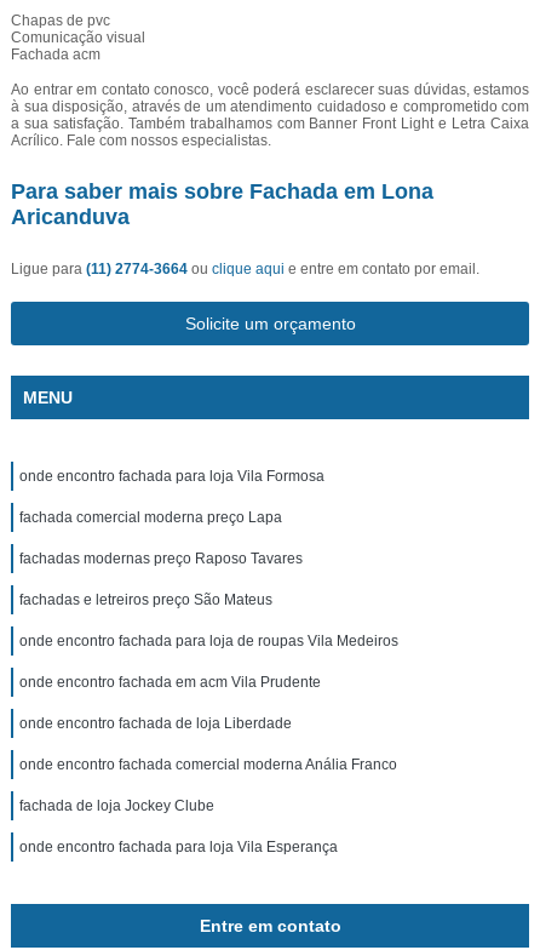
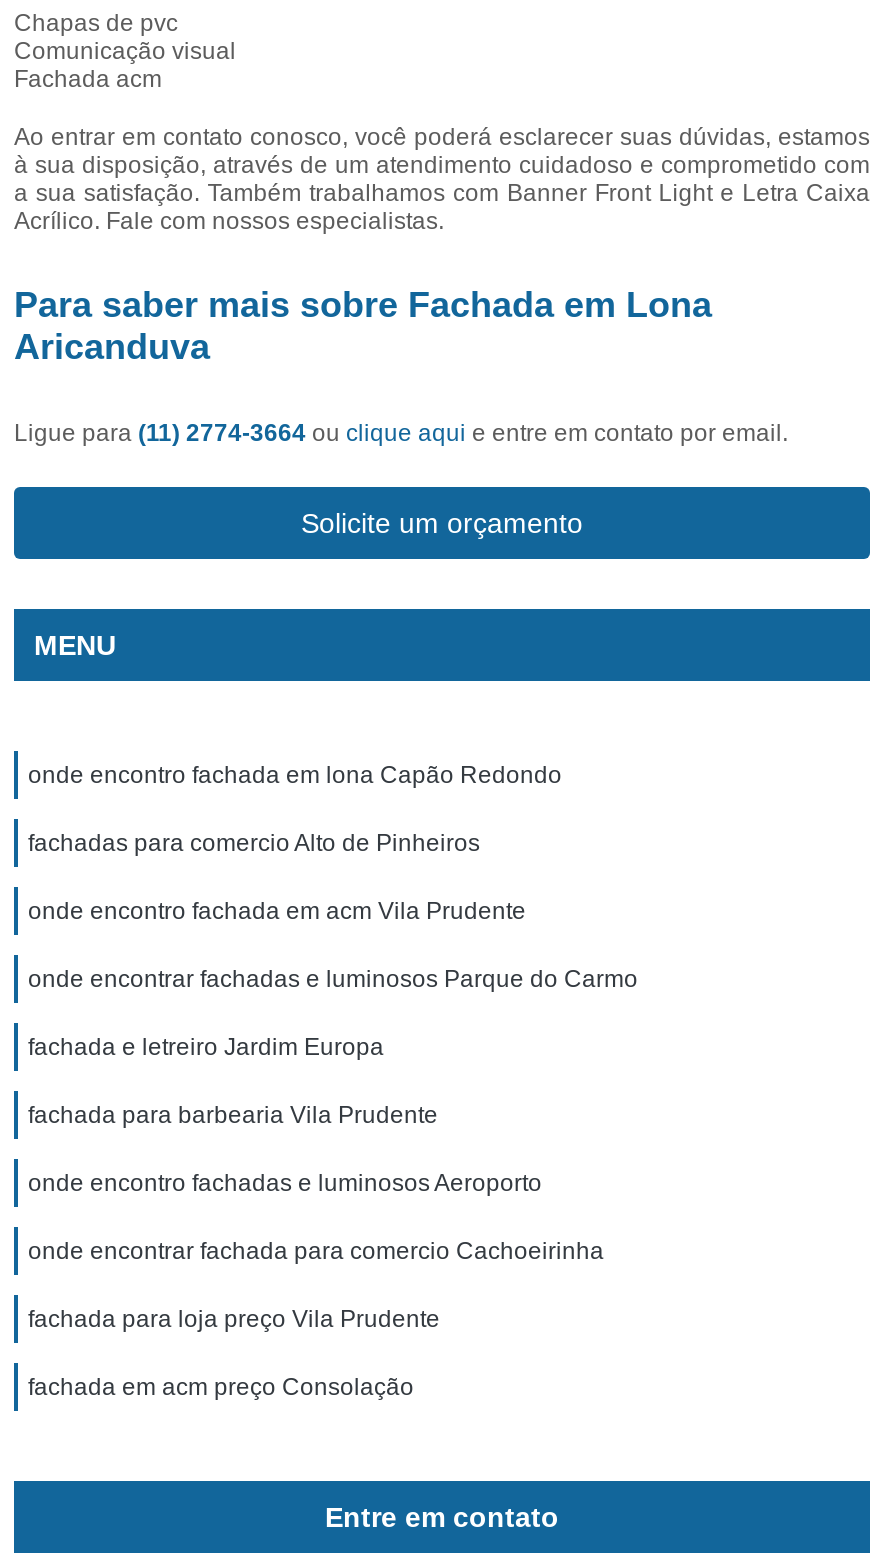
[19,468,398,649] onde encontro fachada para loja Vila Formosa | fachada comercial moderna preço Lapa | fachadas modernas preço Raposo Tavares | fachadas e letreiros preço São Mateus | onde encontro fachada para loja de roupas Vila Medeiros -> [28,761,562,857] onde encontro fachada em lona Capão Redondo | fachadas para comercio Alto de Pinheiros
moved [19,674,321,691] -> [28,897,526,925]: onde encontro fachada em acm Vila Prudente
[19,715,397,855] onde encontro fachada de loja Liberdade | onde encontro fachada comercial moderna Anália Franco | fachada de loja Jockey Clube | onde encontro fachada para loja Vila Esperança -> [28,965,638,1401] onde encontrar fachadas e luminosos Parque do Carmo | fachada e letreiro Jardim Europa | fachada para barbearia Vila Prudente | onde encontro fachadas e luminosos Aeroporto | onde encontrar fachada para comercio Cachoeirinha | fachada para loja preço Vila Prudente | fachada em acm preço Consolação

